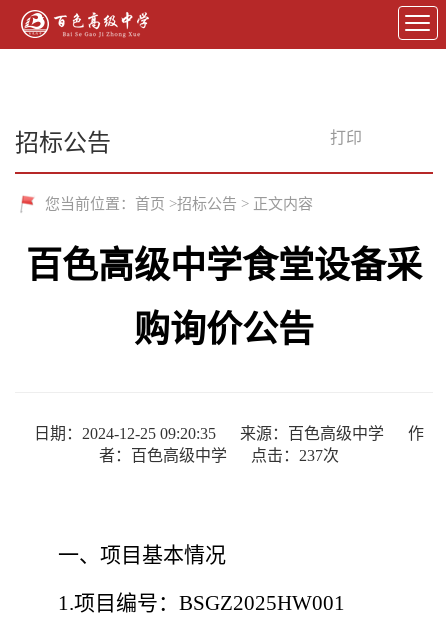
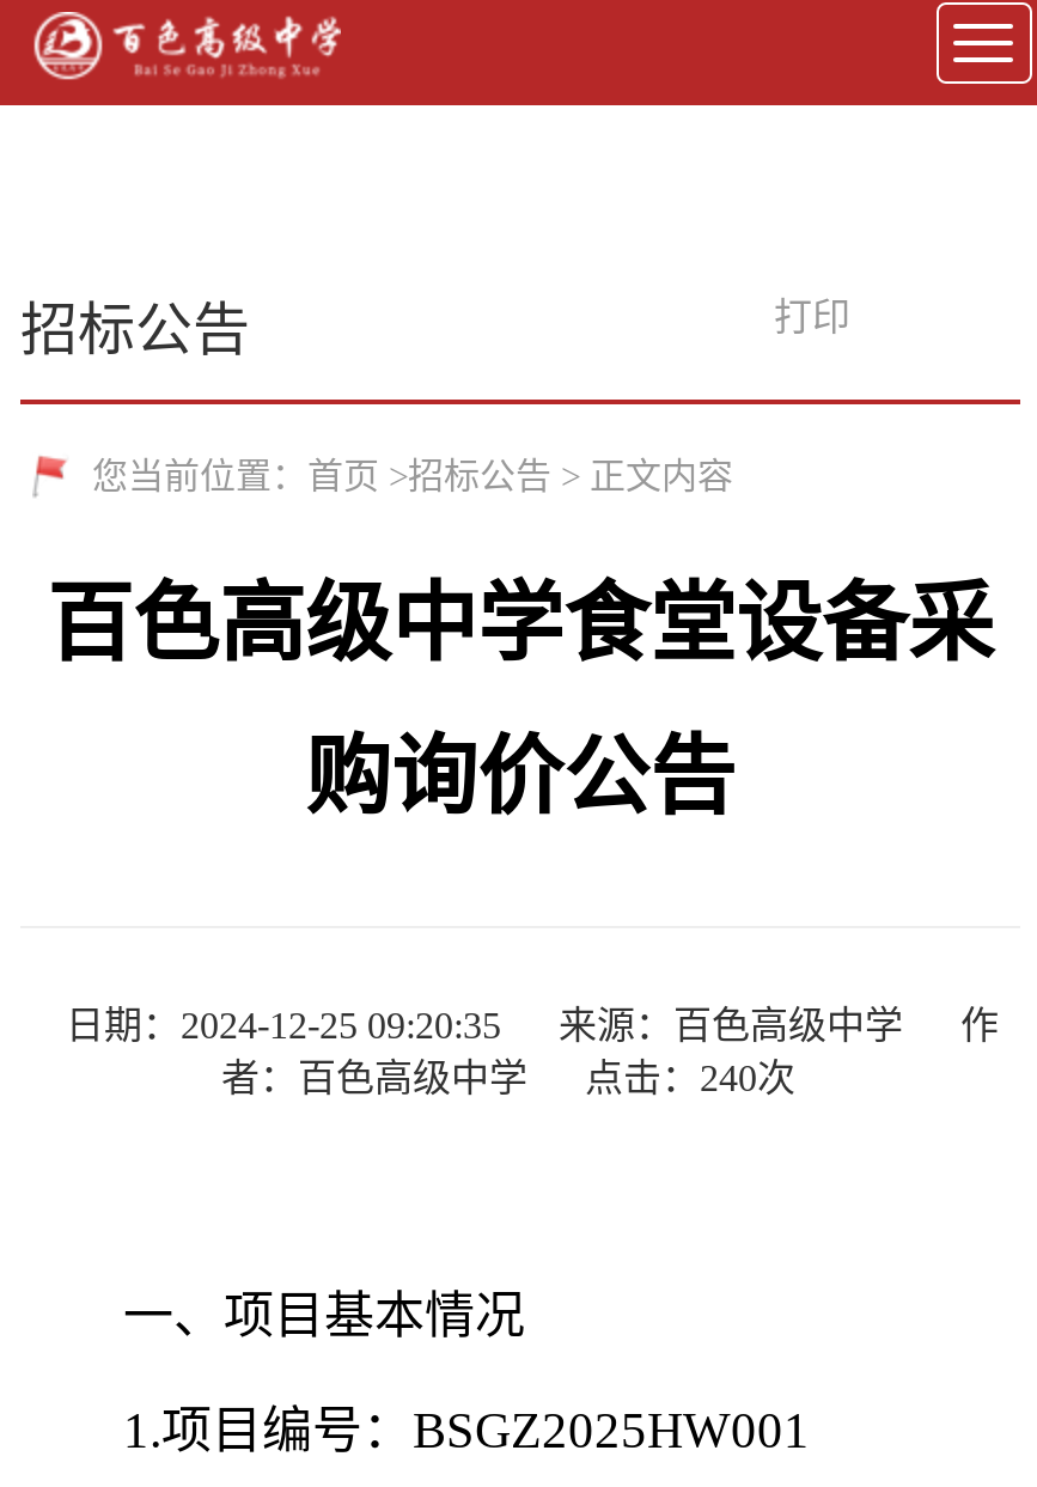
[99,447,339,464] 者：百色高级中学 点击：237次 -> [221,1058,795,1098] 者：百色高级中学 点击：240次

